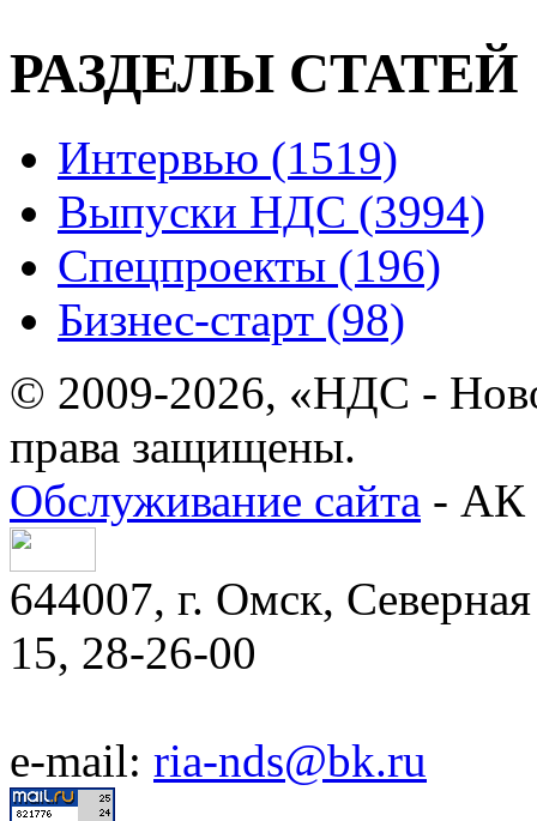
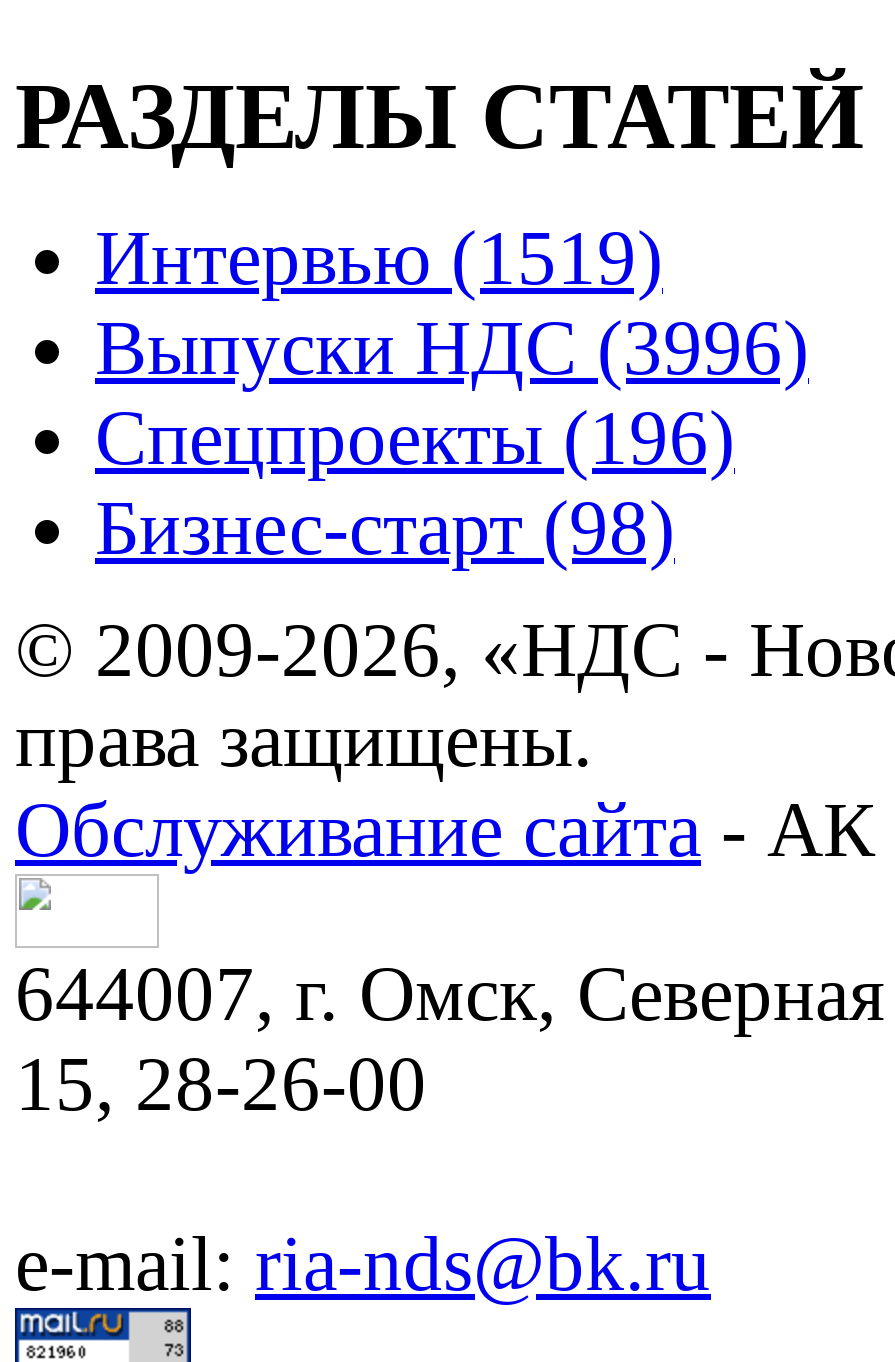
[58,186,485,238] Выпуски НДС (3994) -> [95,304,809,390] Выпуски НДС (3996)

